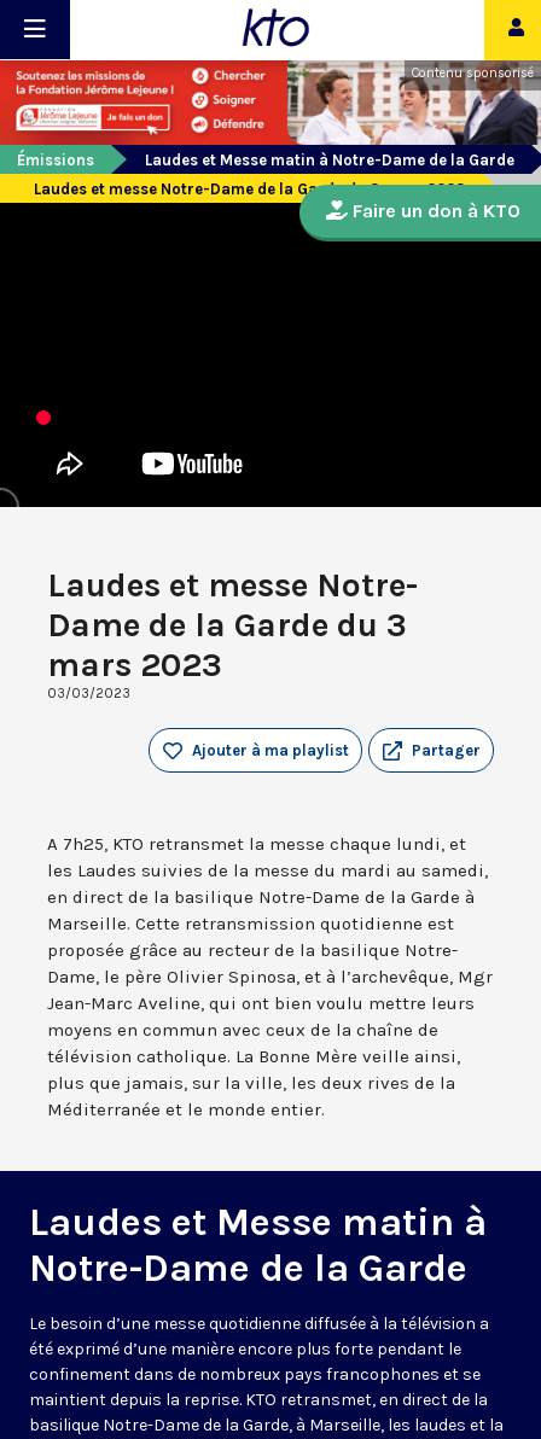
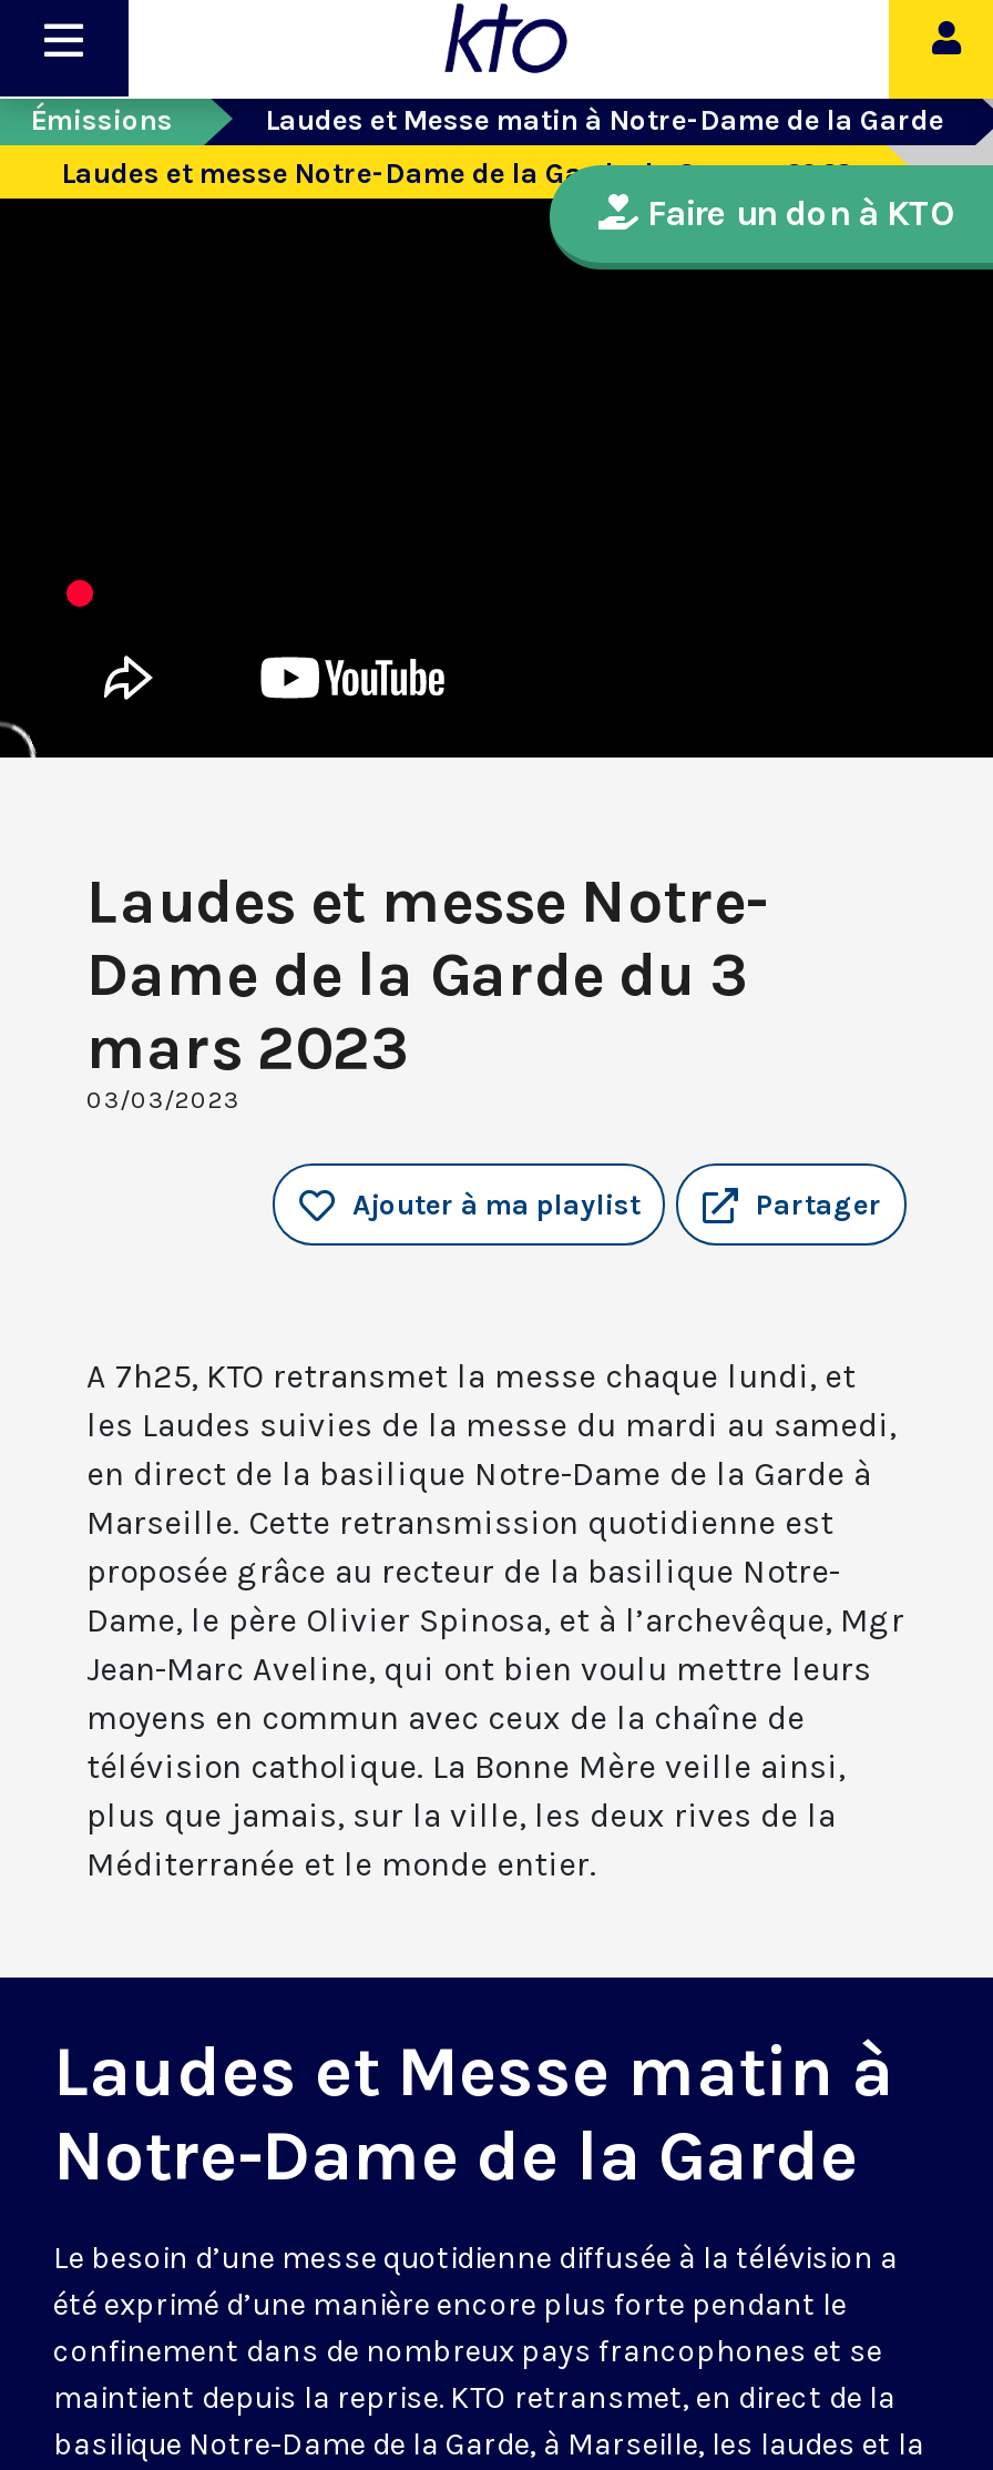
[4,59,537,151] [image] | Contenu sponsorisé -> none

